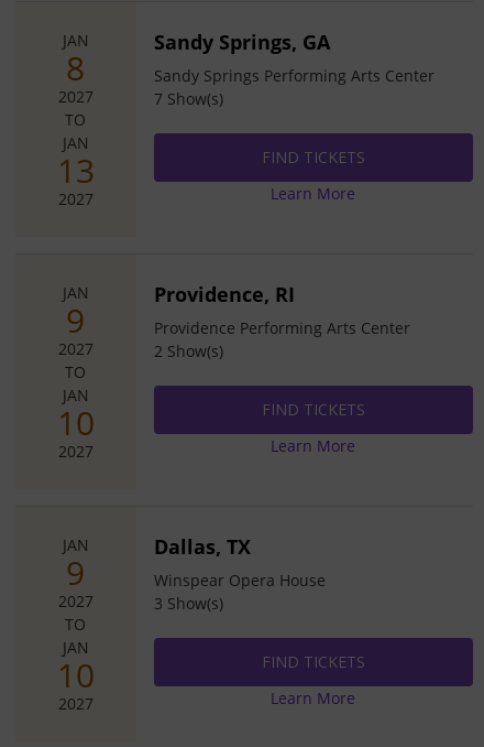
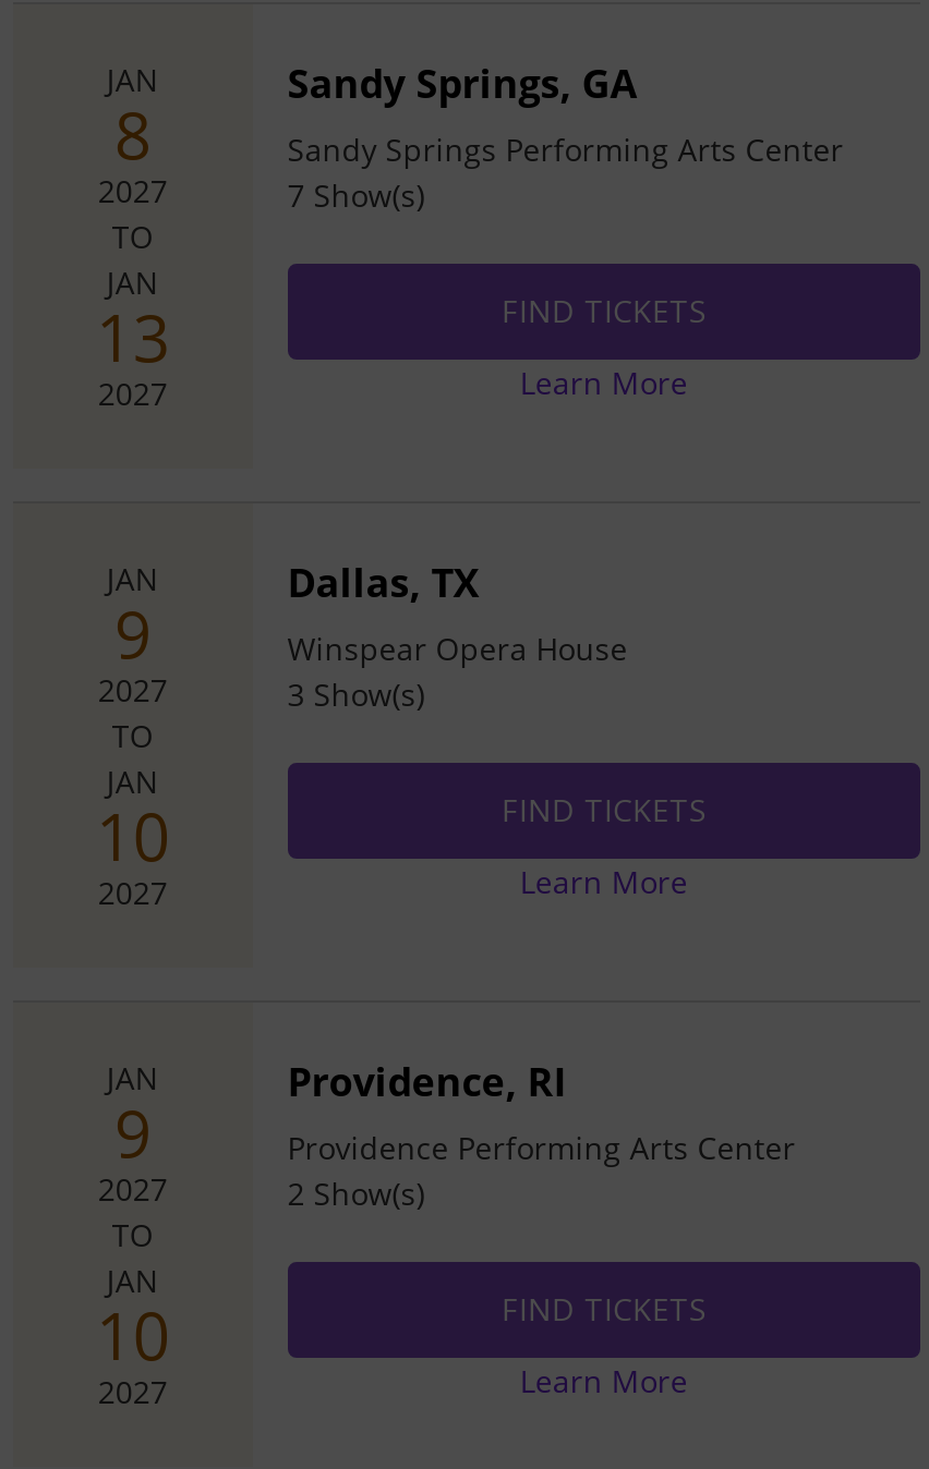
moved [154,281,410,361] -> [287,1054,795,1213]: Providence, RI | Providence Performing Arts Center | 2 Show(s)
moved [154,533,325,613] -> [287,555,627,714]: Dallas, TX | Winspear Opera House | 3 Show(s)

